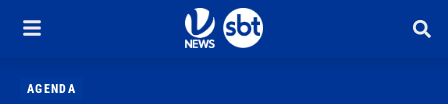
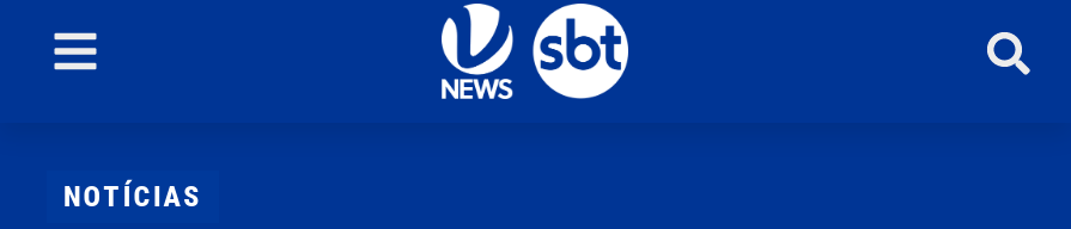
[27,82,76,96] AGENDA -> [63,180,203,213] NOTÍCIAS

